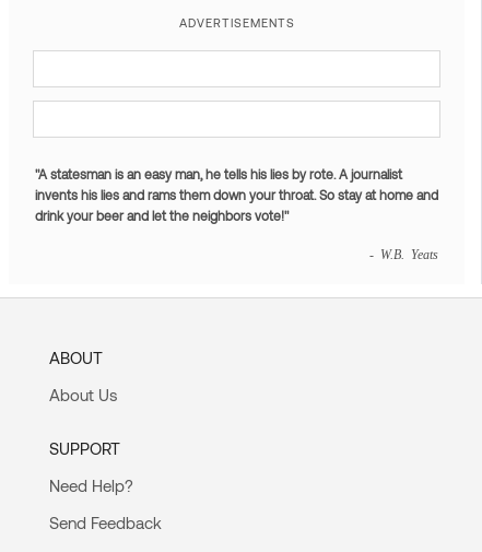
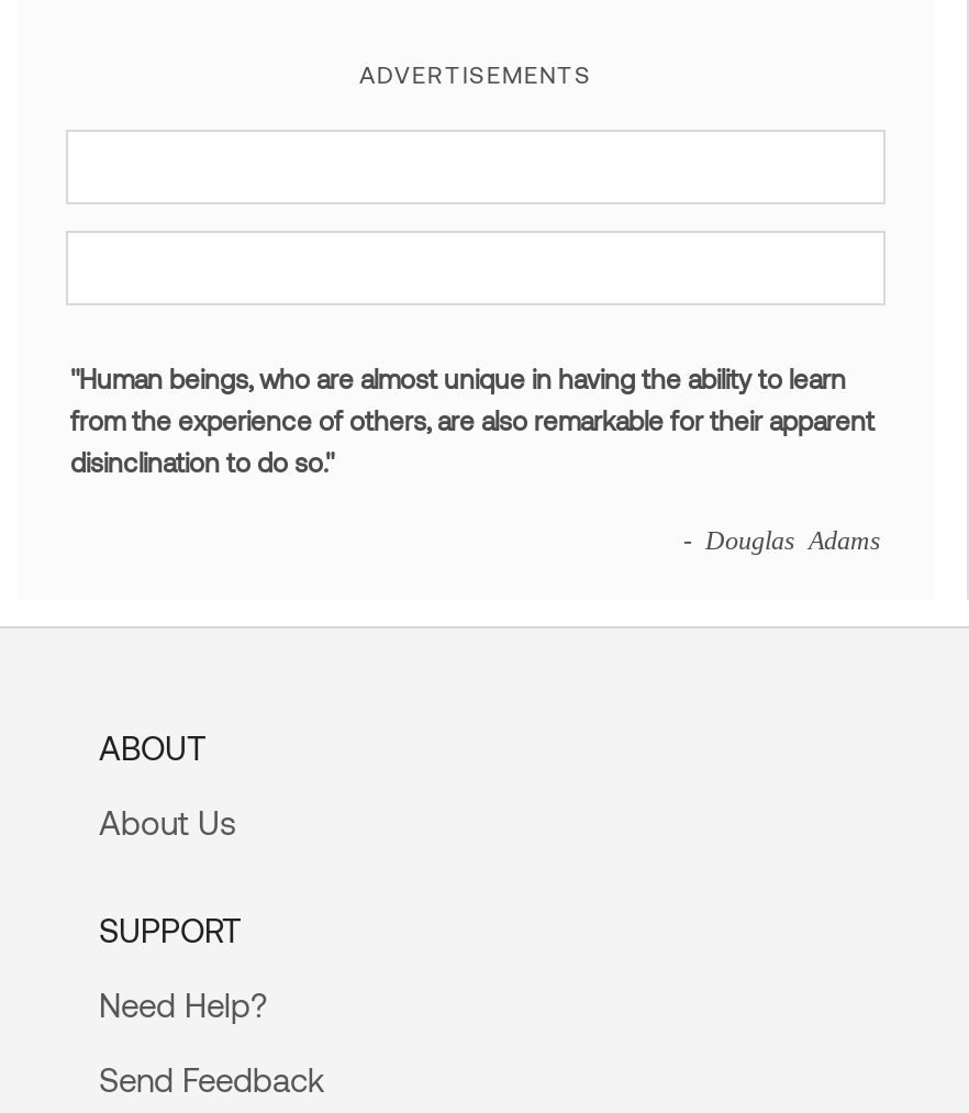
[35,167,438,223] "A statesman is an easy man, he tells his lies by rote. A journalist | invents his lies and rams them down your throat. So stay at home and | drink your beer and let the neighbors vote!" -> [70,363,875,478] "Human beings, who are almost unique in having the ability to learn | from the experience of others, are also remarkable for their apparent | disinclination to do so."
[369,247,438,261] - W.B. Yeats -> [683,526,881,552] - Douglas Adams

